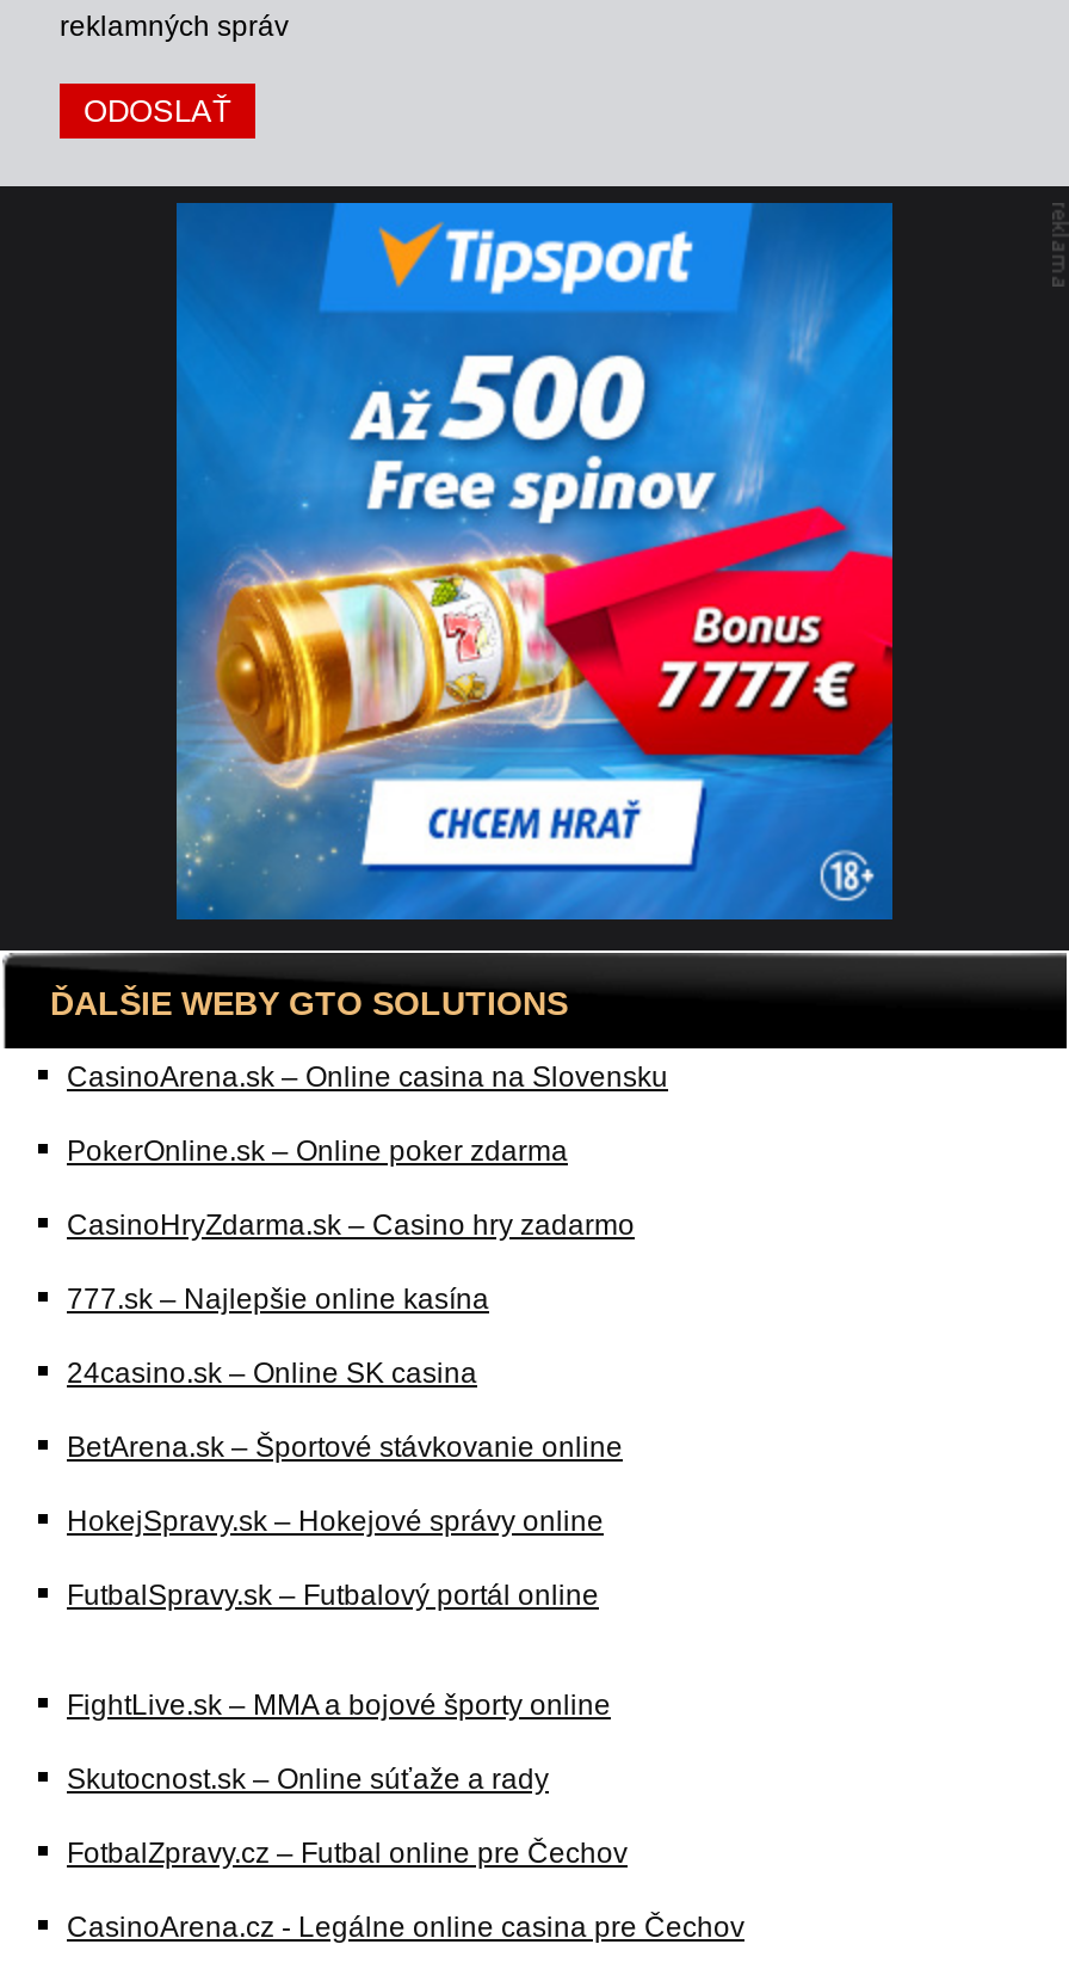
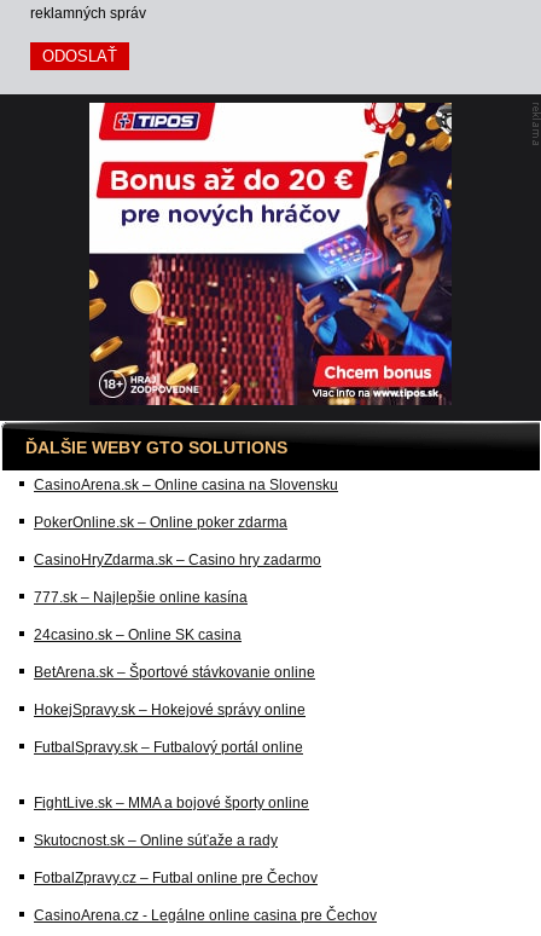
[174,201,895,922] [image] -> [88,102,453,406] [image]

